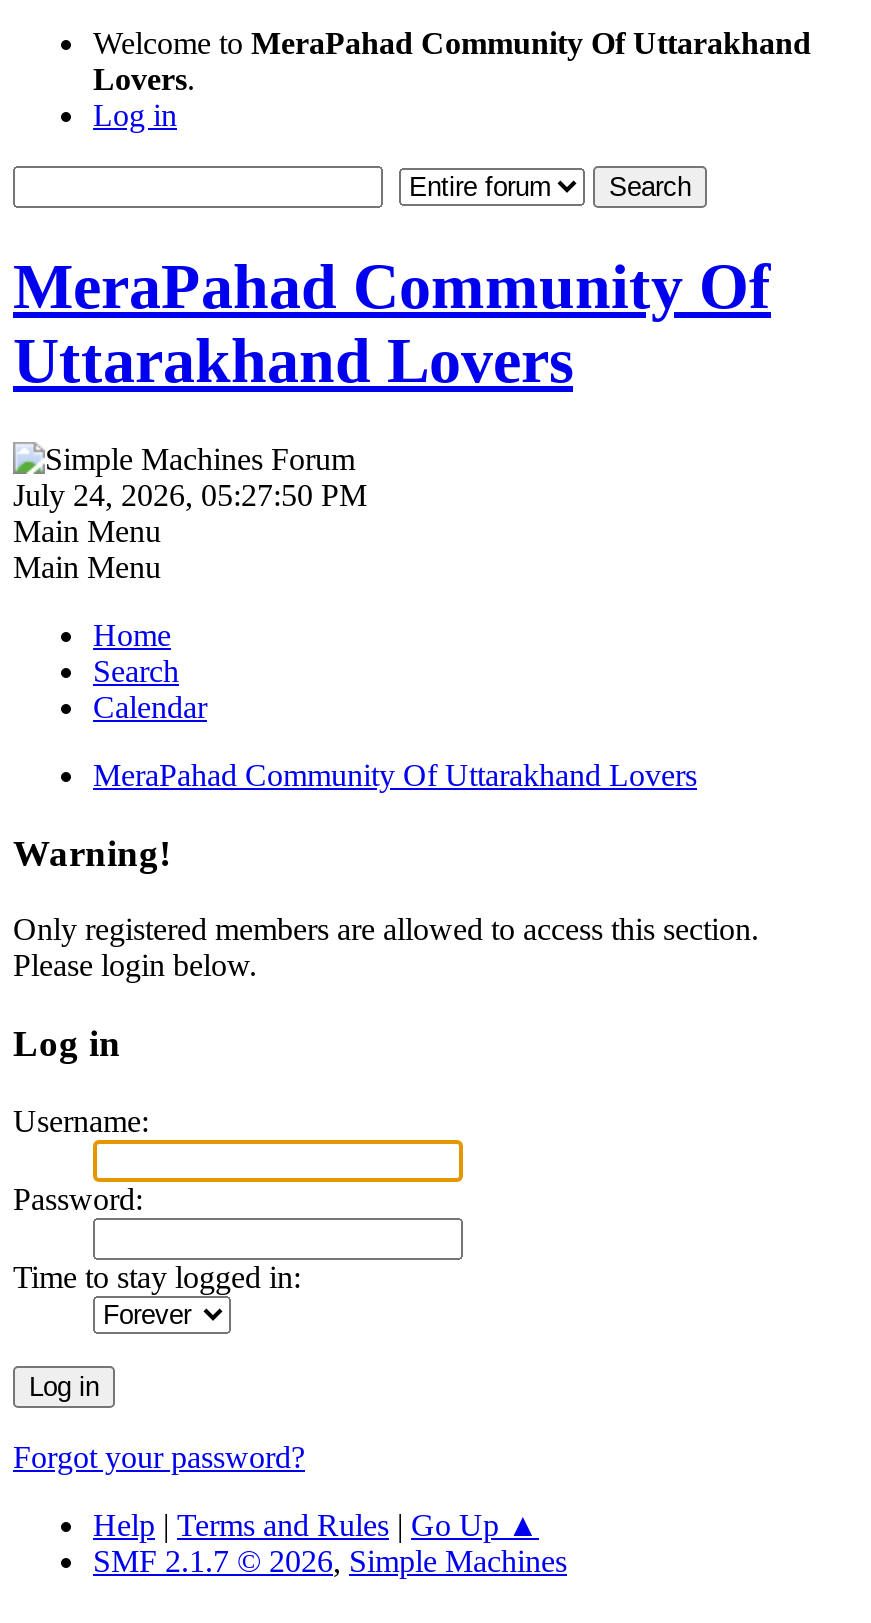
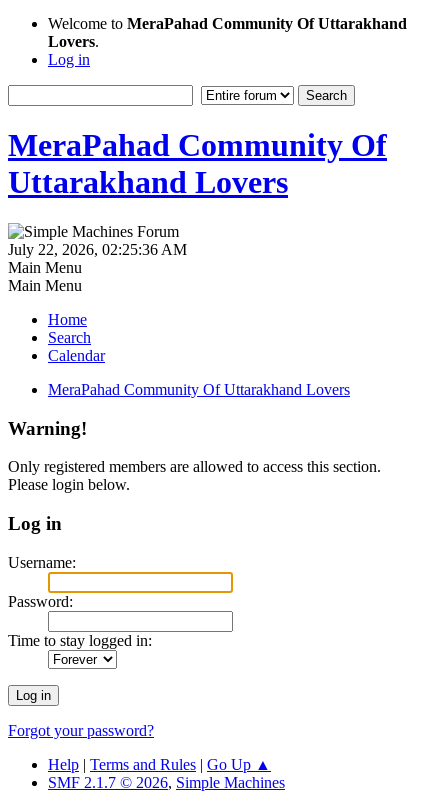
[13,478,367,512] July 24, 2026, 05:27:50 PM -> [8,241,187,258] July 22, 2026, 02:25:36 AM

